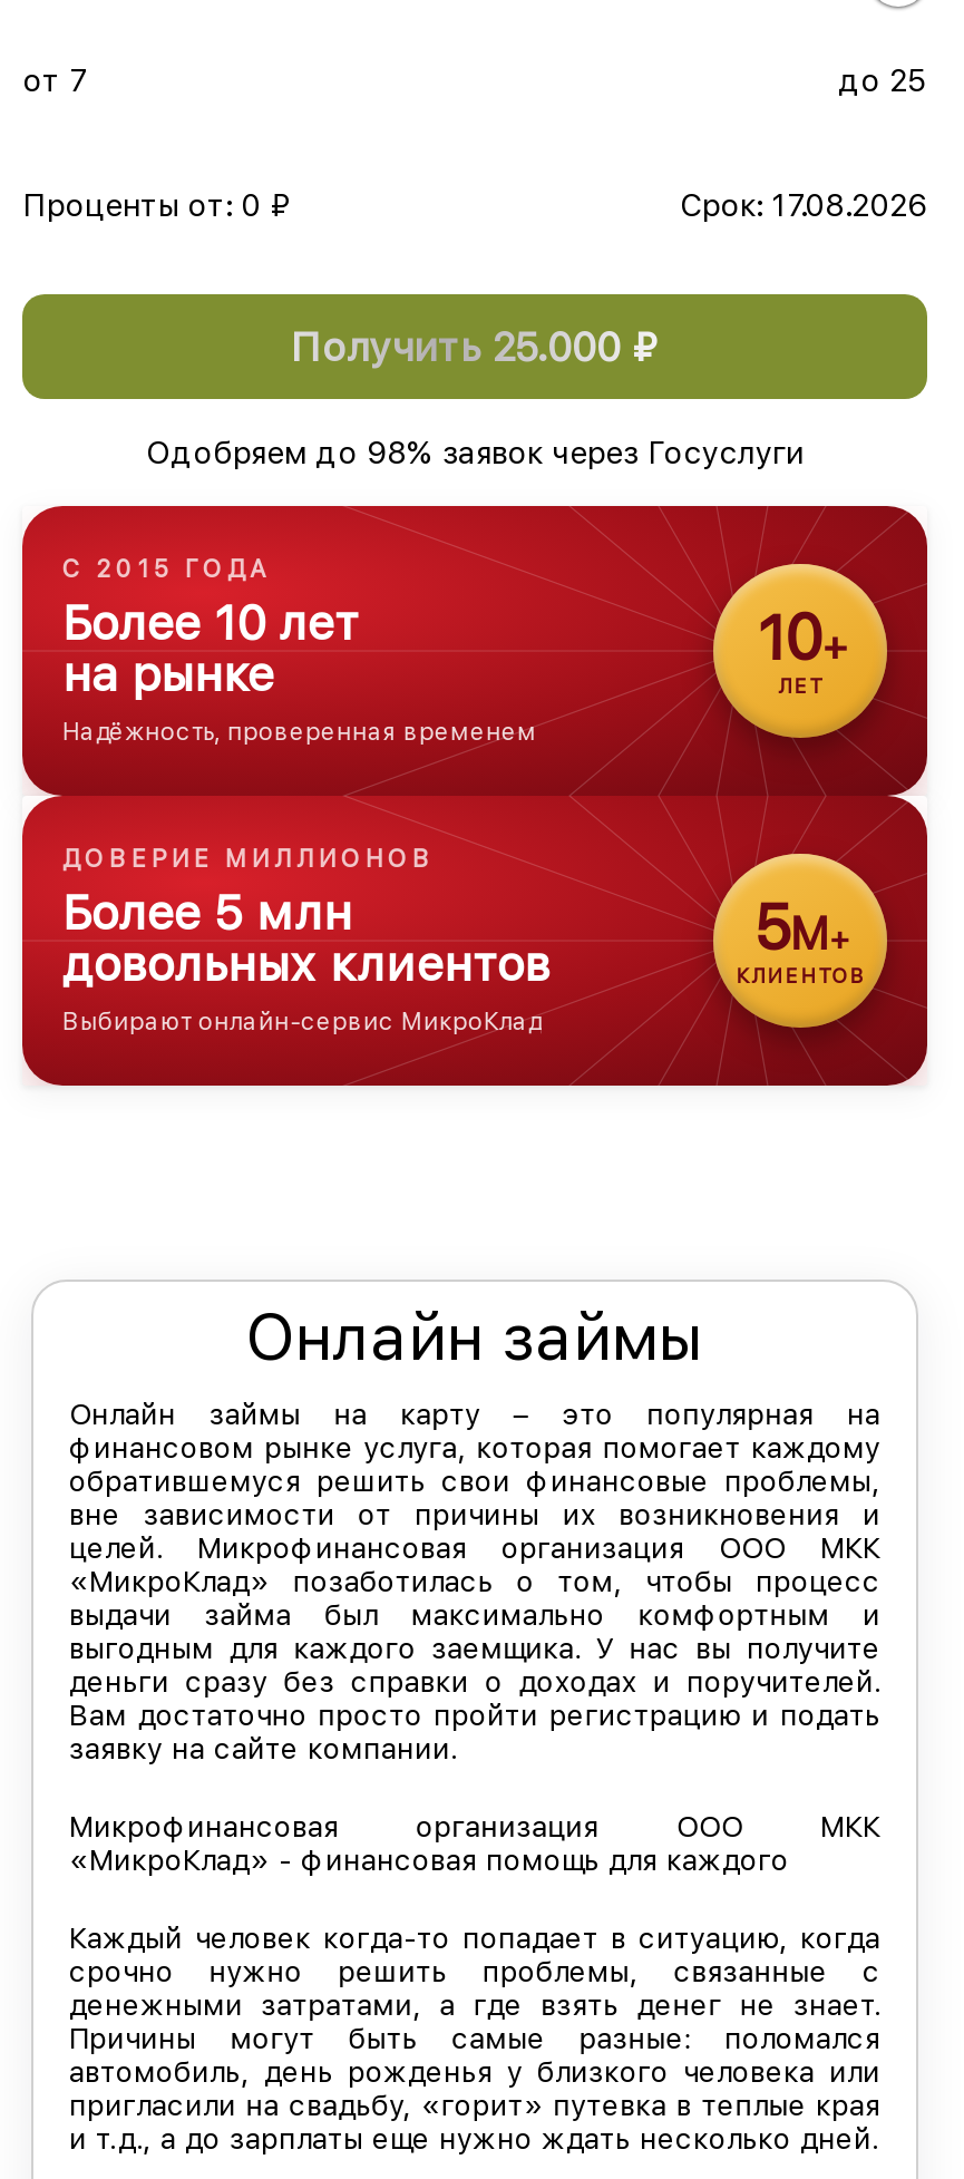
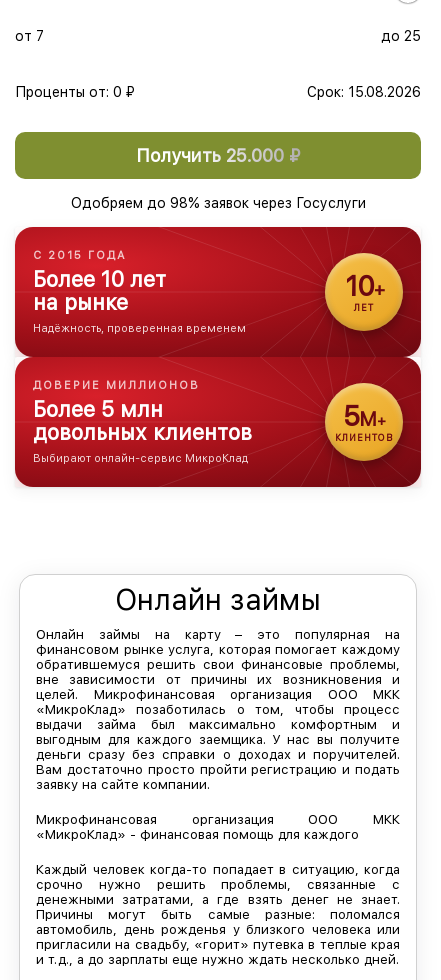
[680,188,927,223] Срок: 17.08.2026 -> [307,84,421,100] Срок: 15.08.2026

